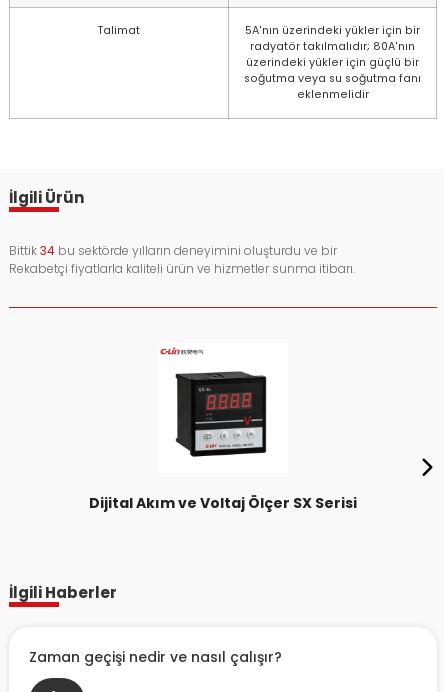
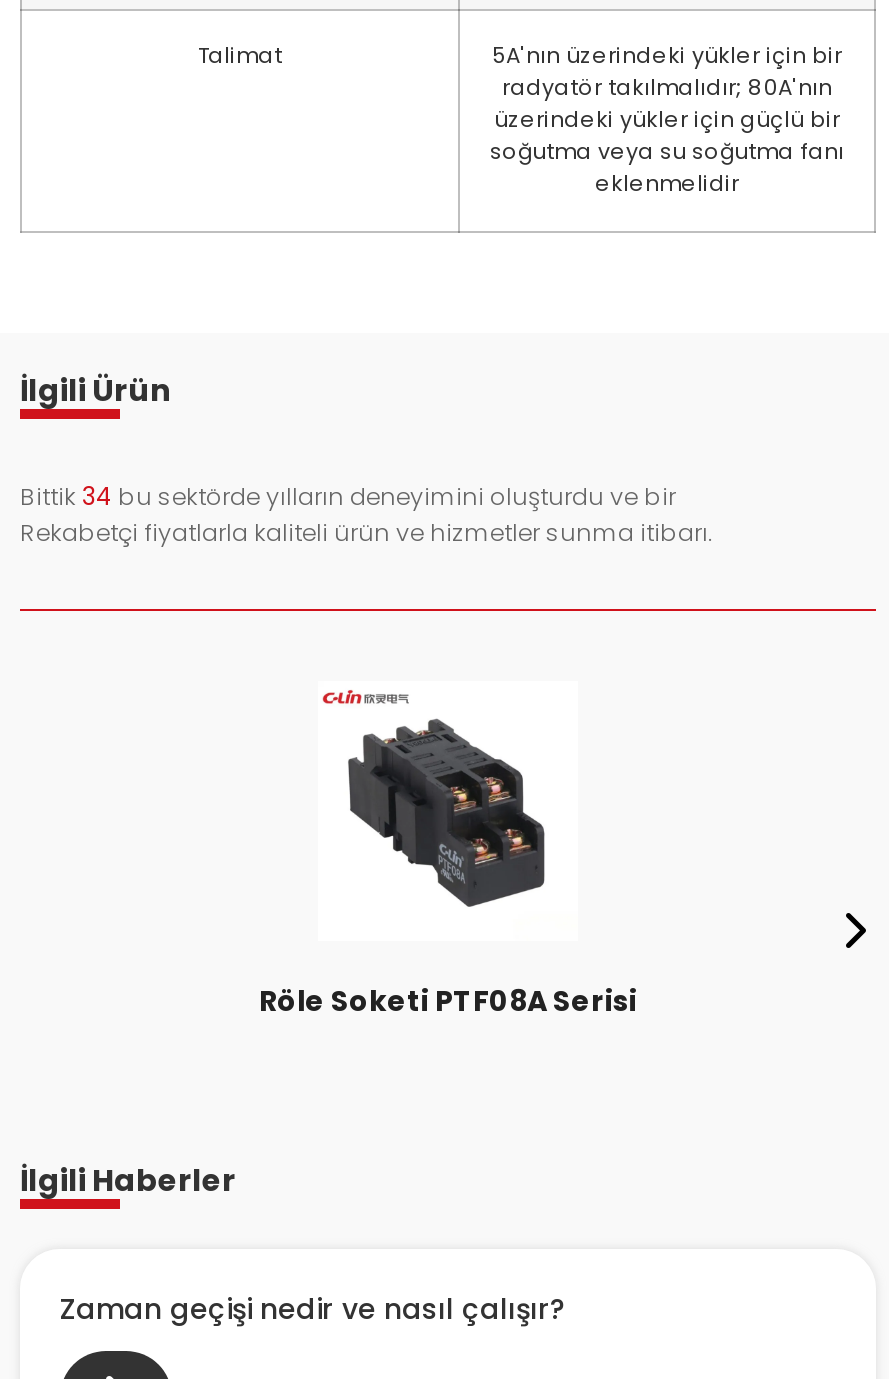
[89,362,357,513] [image] | Dijital Akım ve Voltaj Ölçer SX Serisi -> [259,717,637,1022] [image] | Röle Soketi PTF08A Serisi

